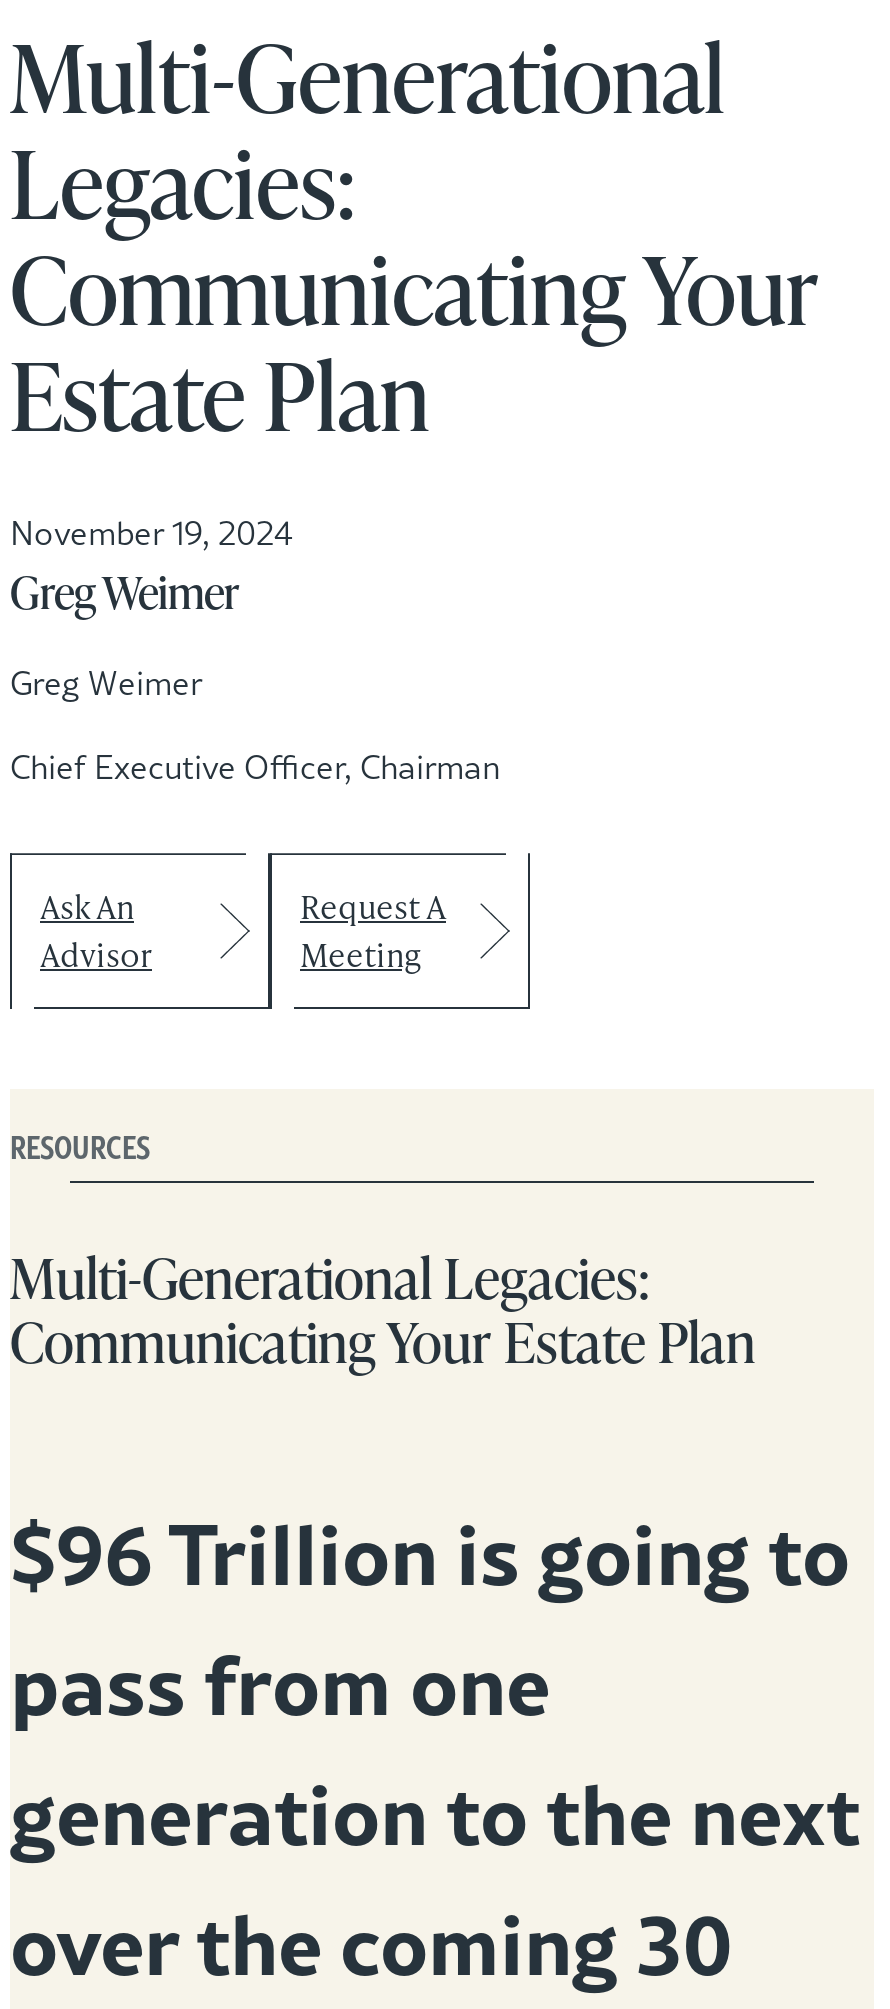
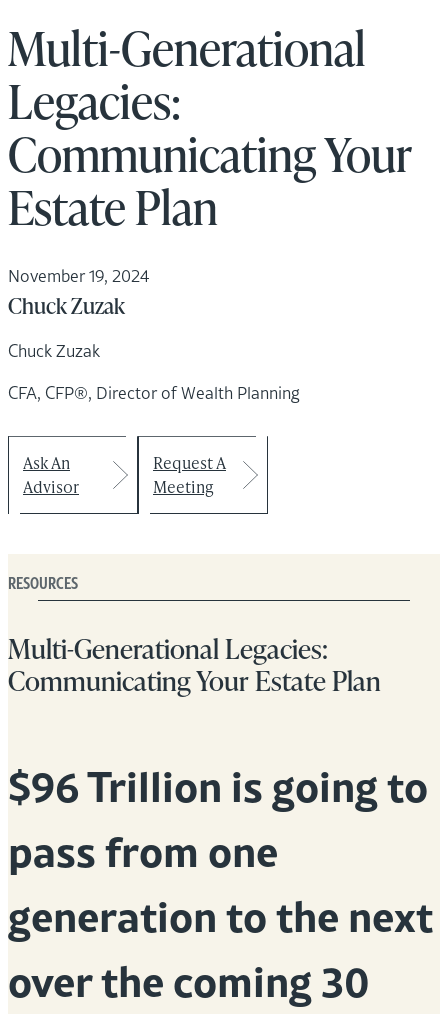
[10,561,240,621] Greg Weimer -> [8,290,125,320] Chuck Zuzak
[10,659,202,707] Greg Weimer -> [8,339,100,363] Chuck Zuzak
[10,743,500,791] Chief Executive Officer, Chairman -> [8,381,300,405] CFA, CFP®, Director of Wealth Planning

